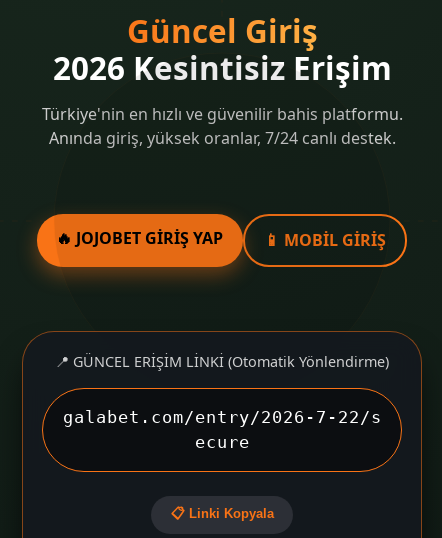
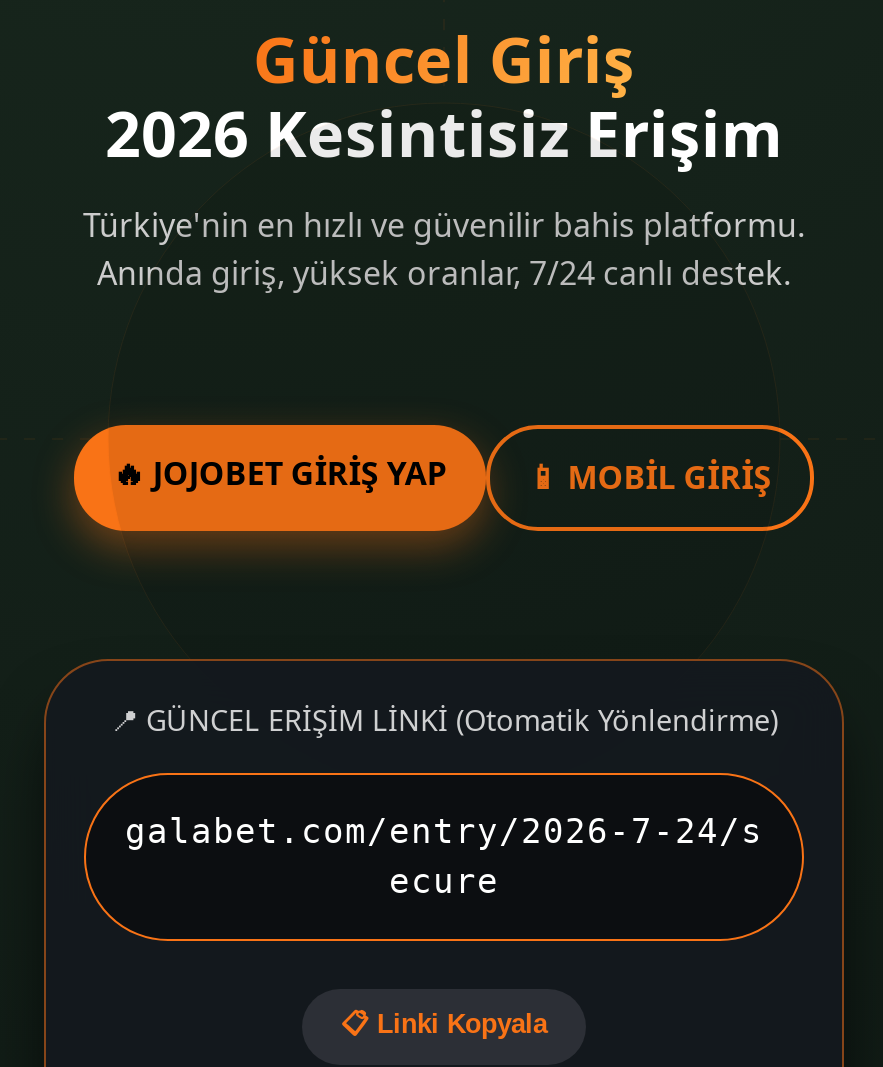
[62,407,381,427] galabet.com/entry/2026-7-22/s -> [125,812,763,852] galabet.com/entry/2026-7-24/s

